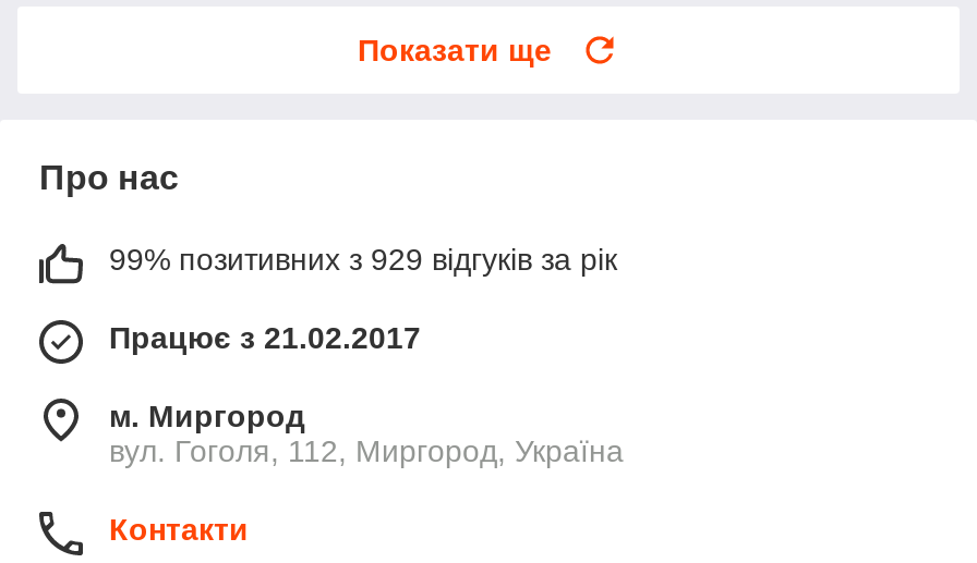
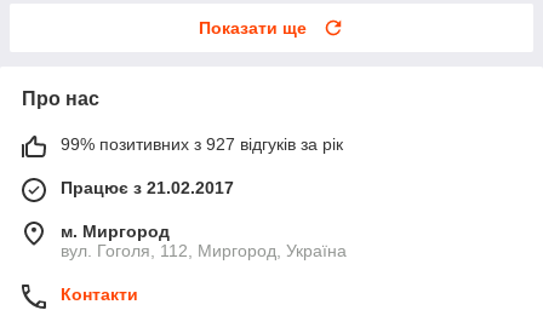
[109,241,617,276] 99% позитивних з 929 відгуків за рік -> [61,134,343,154] 99% позитивних з 927 відгуків за рік

